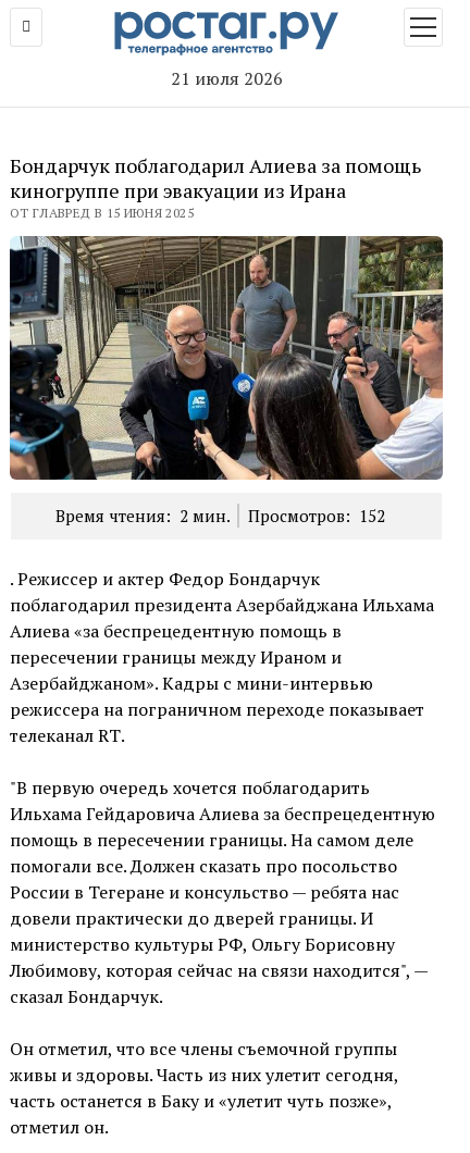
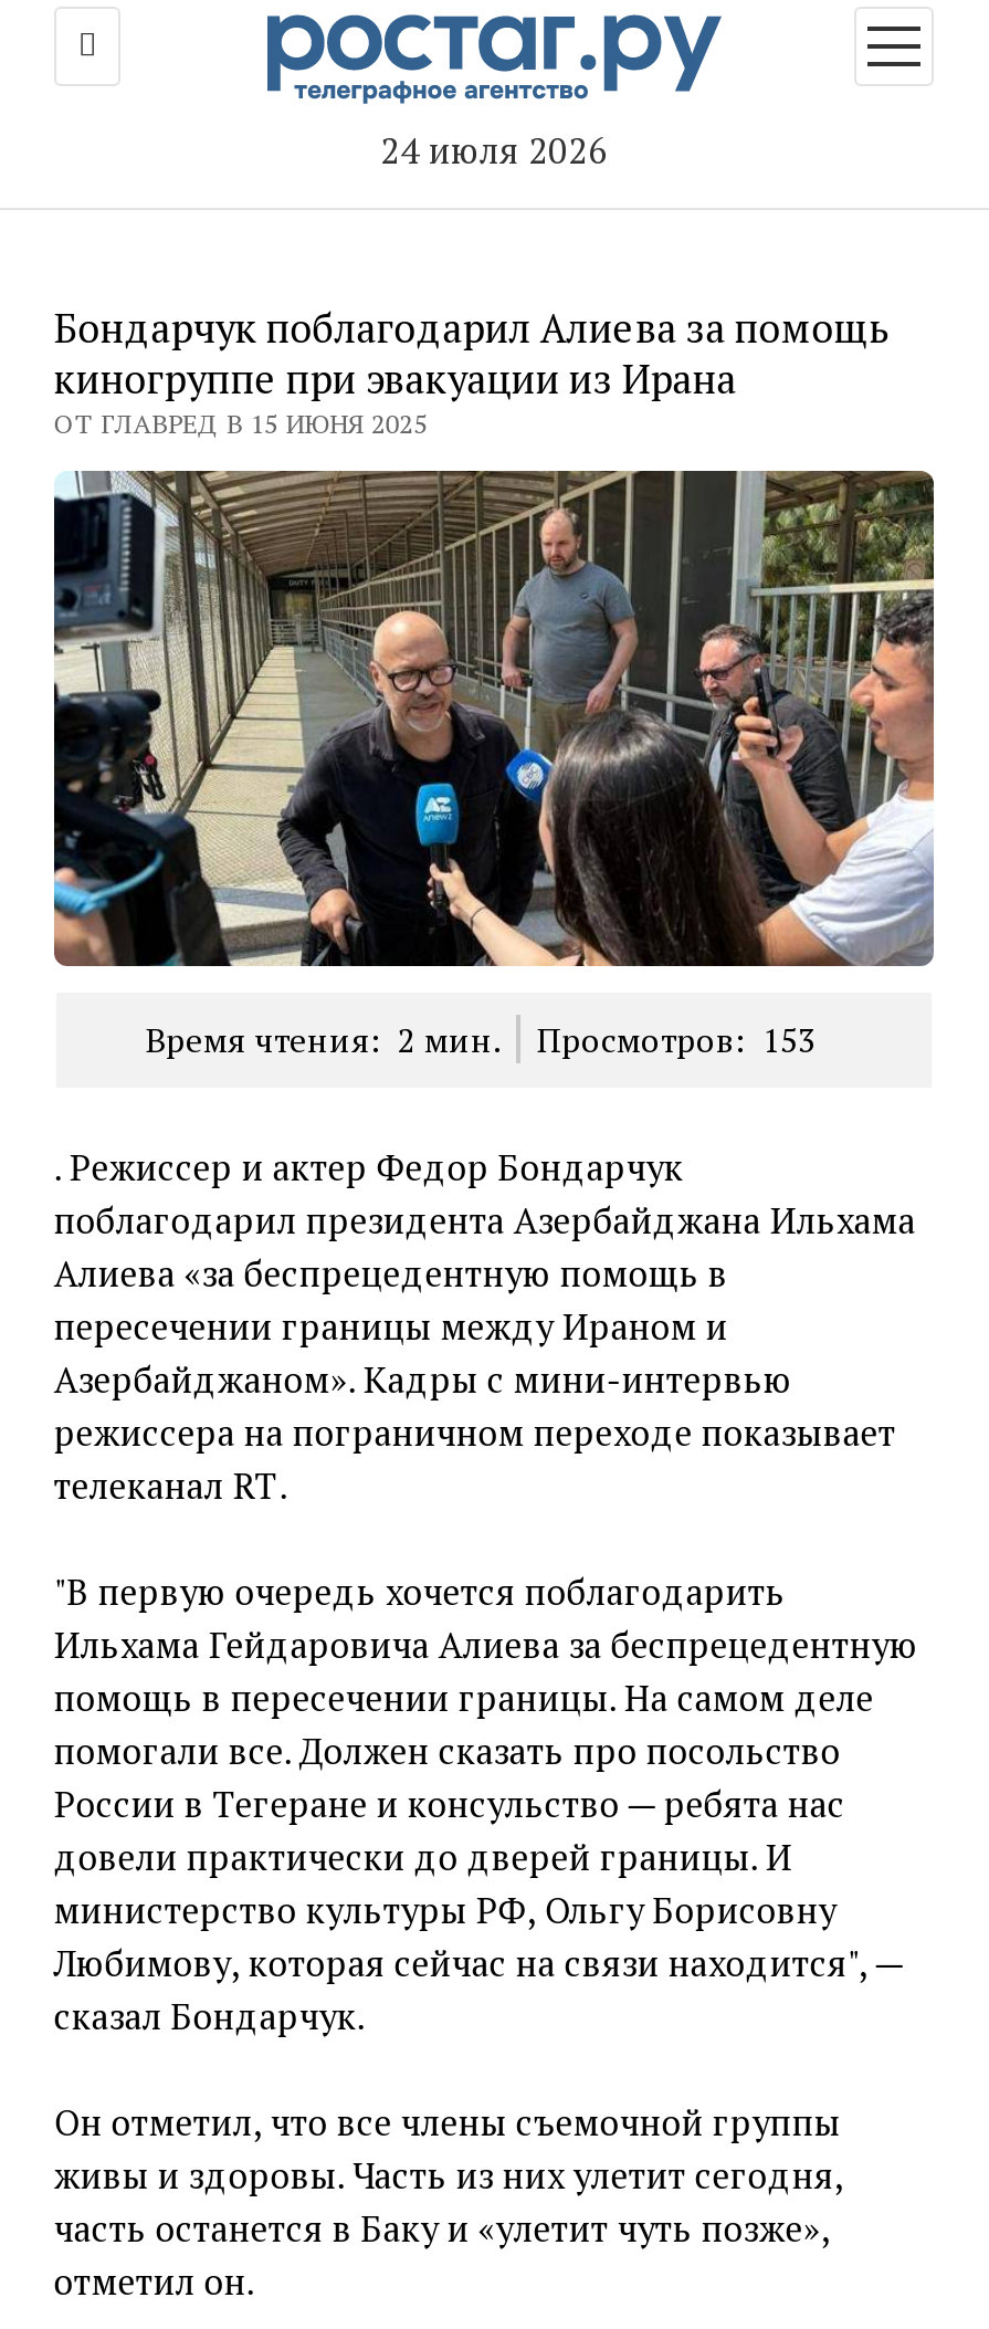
[170,66,282,90] 21 июля 2026 -> [380,126,608,175] 24 июля 2026
[55,505,385,527] Время чтения: 2 мин. Просмотров: 152 -> [146,1017,816,1061] Время чтения: 2 мин. Просмотров: 153

